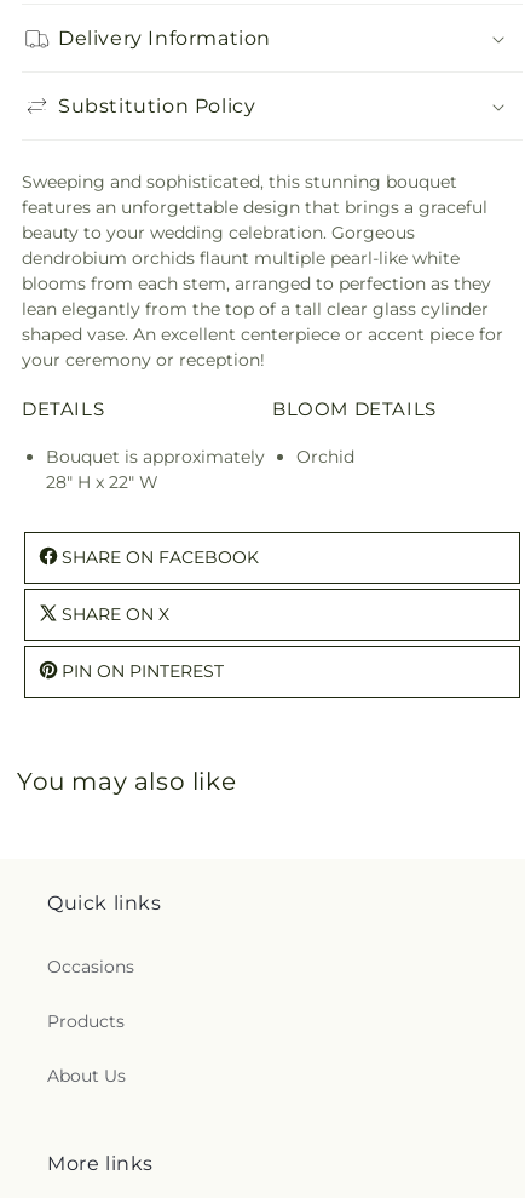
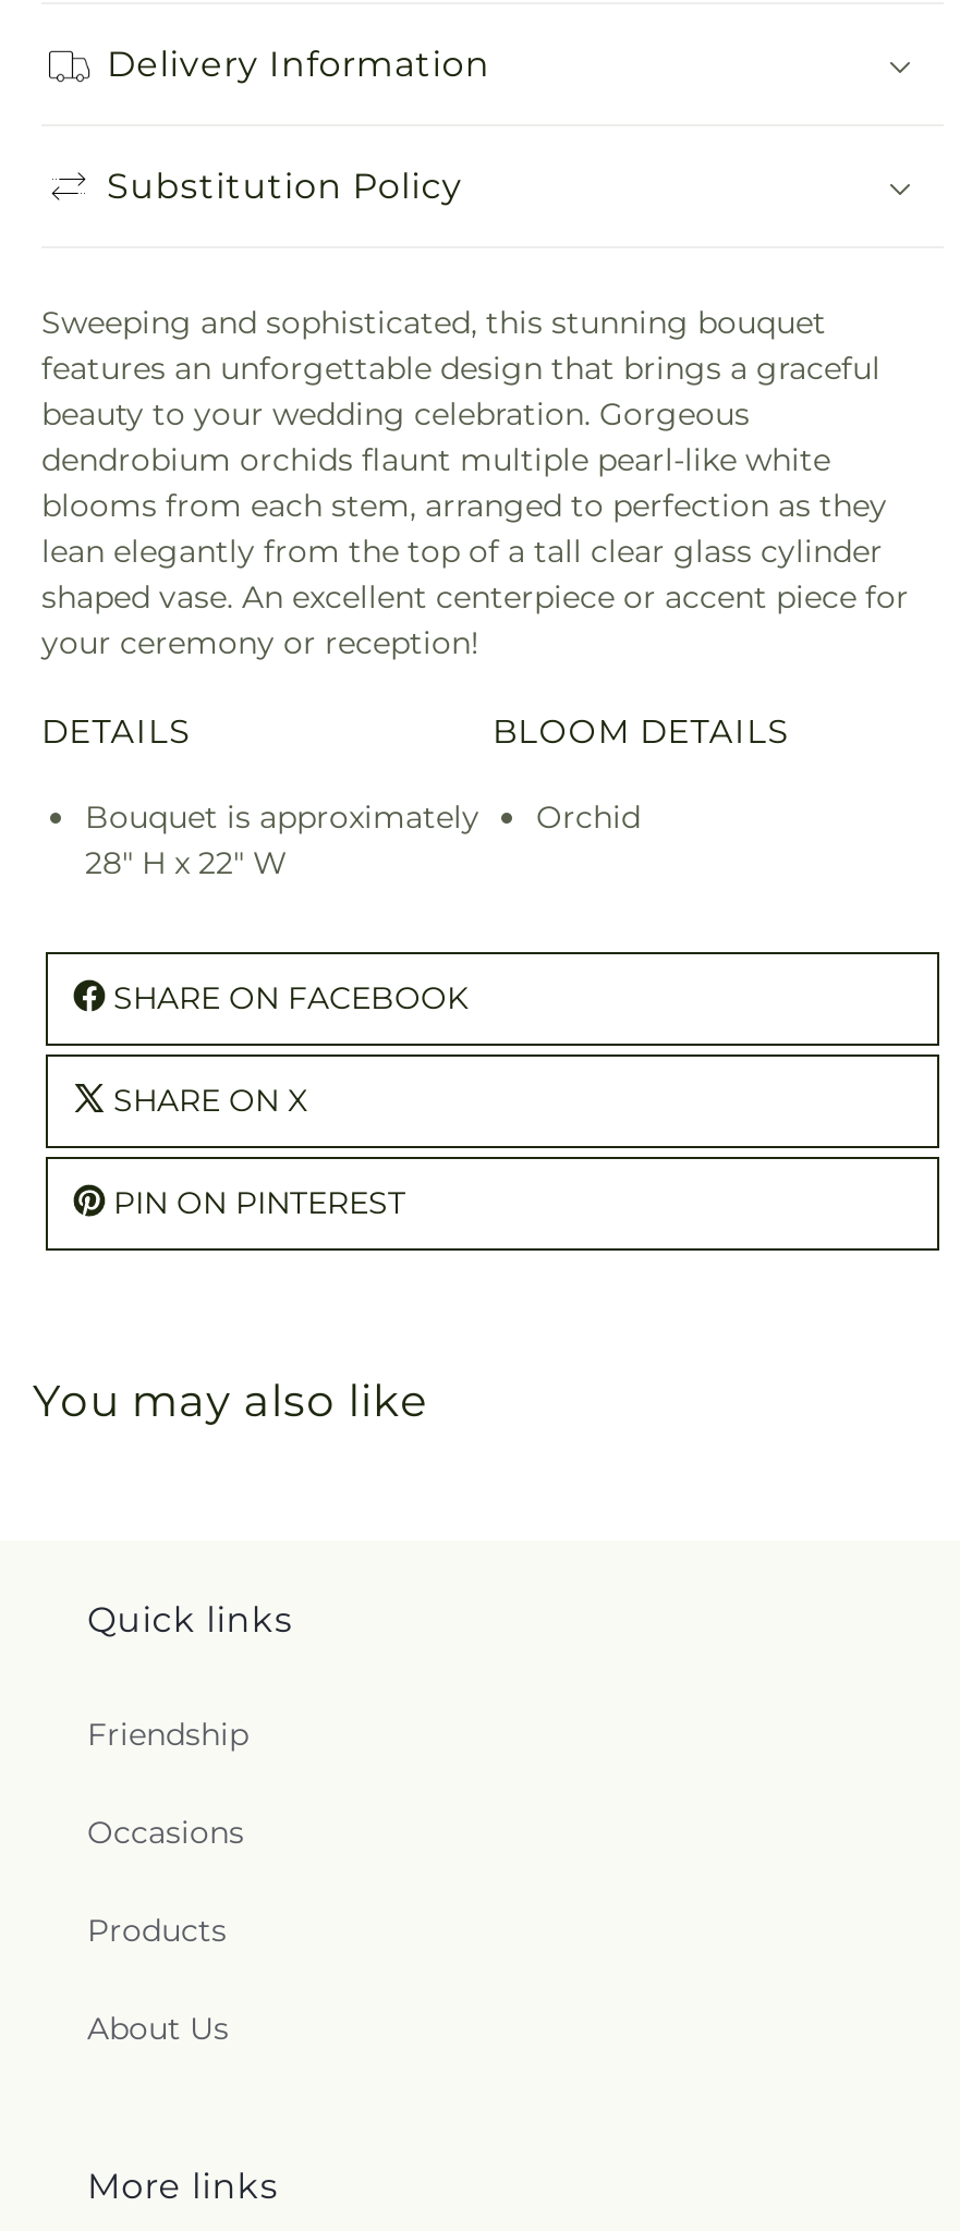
none -> [87,1715,248,1754] Friendship

